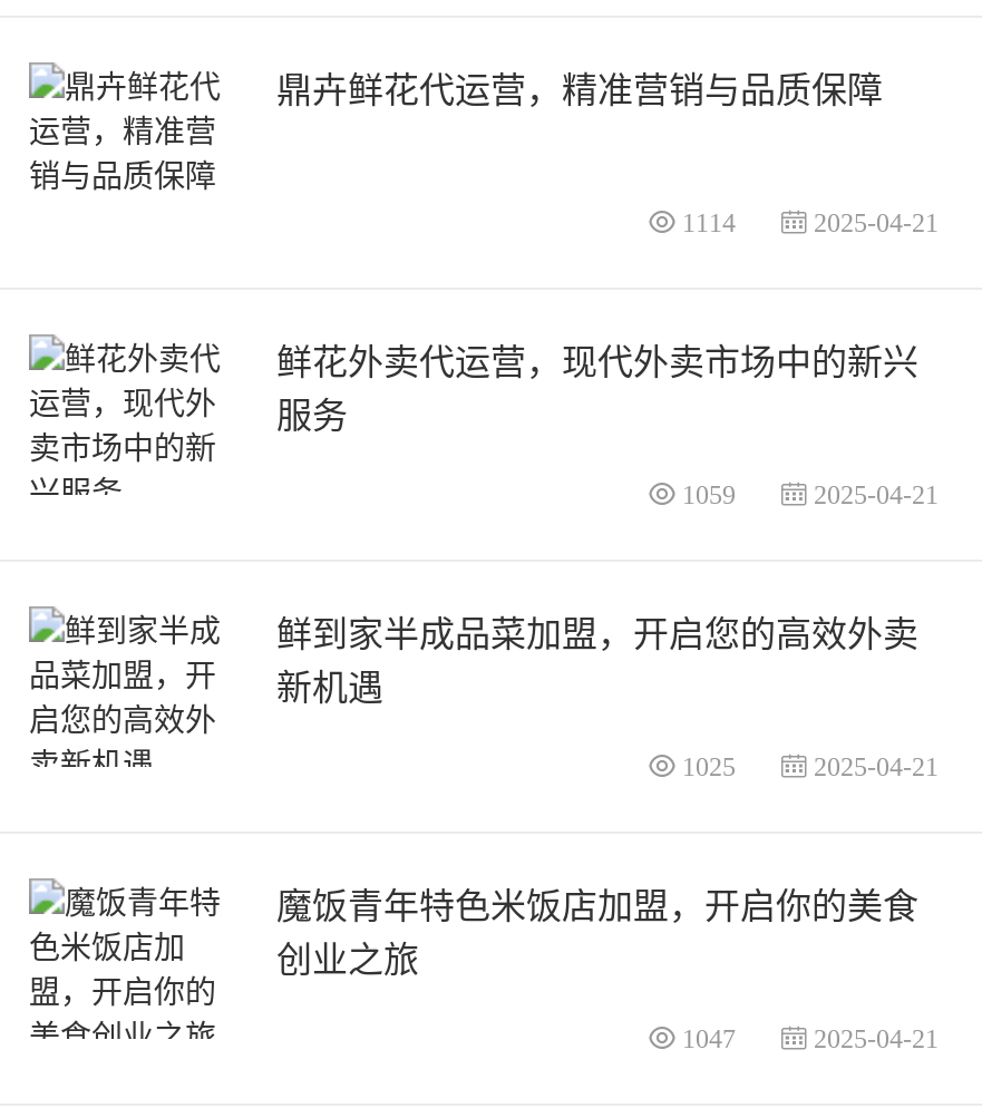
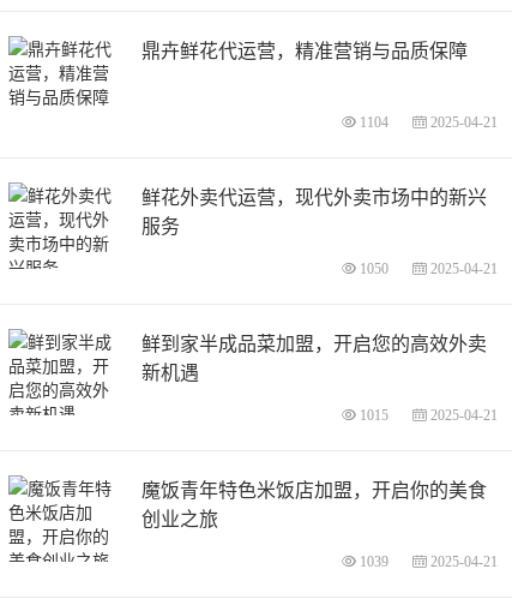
[682,206,736,235] 1114 -> [360,113,388,129] 1104
[682,478,736,507] 1059 -> [360,260,388,275] 1050
[682,750,736,779] 1025 -> [360,406,388,422] 1015
[682,1022,736,1051] 1047 -> [360,553,388,568] 1039

